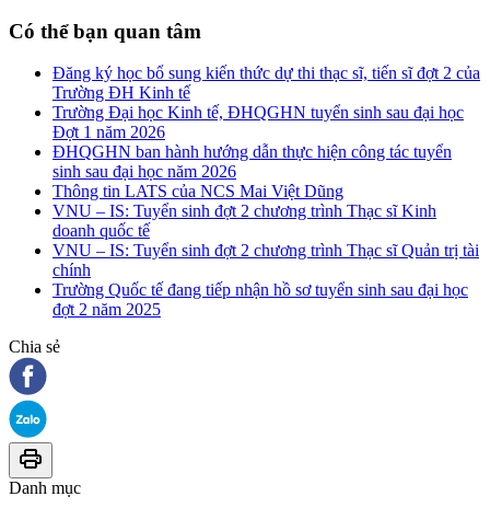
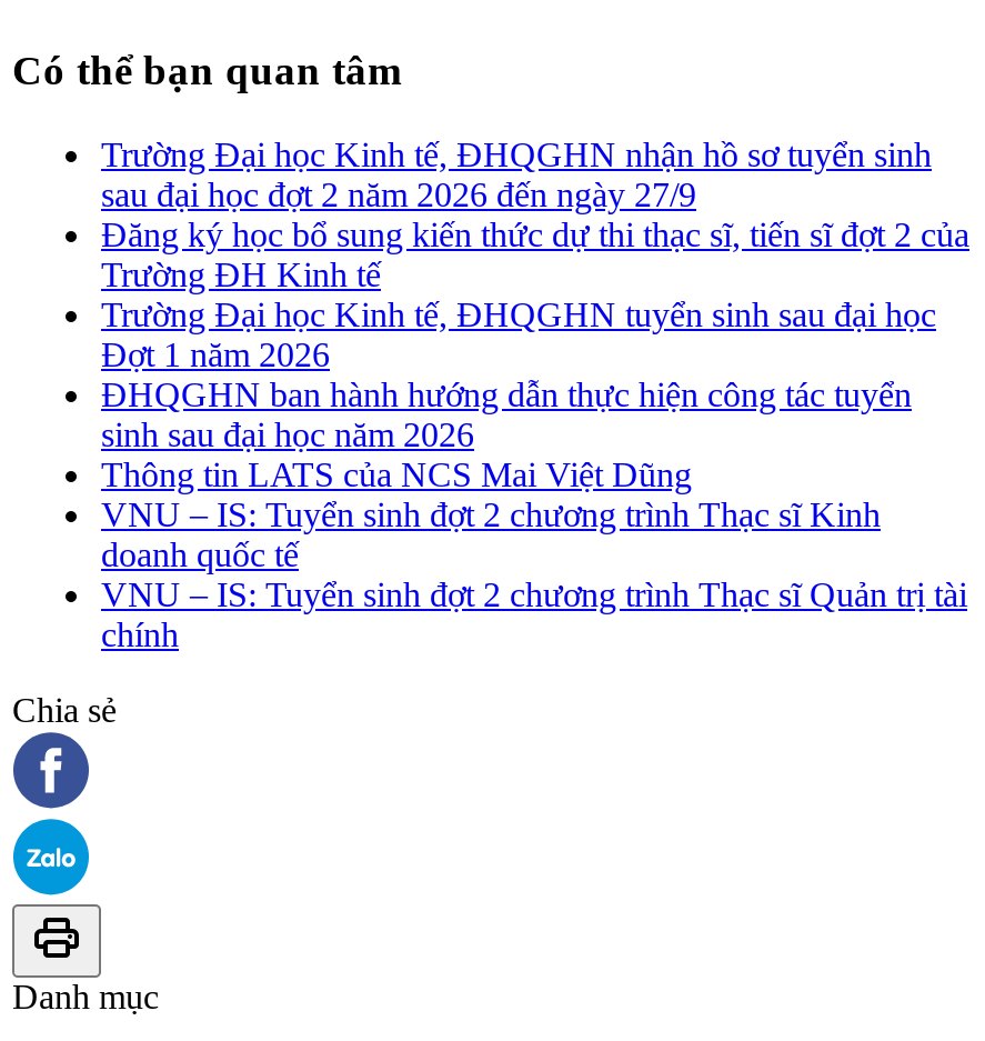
none -> [101,136,932,214] Trường Đại học Kinh tế, ĐHQGHN nhận hồ sơ tuyển sinh | sau đại học đợt 2 năm 2026 đến ngày 27/9
moved [52,64,480,279] -> [101,216,969,654]: Đăng ký học bổ sung kiến thức dự thi thạc sĩ, tiến sĩ đợt 2 của | Trường ĐH Kinh tế | Trường Đại học Kinh tế, ĐHQGHN tuyển sinh sau đại học | ... | VNU – IS: Tuyển sinh đợt 2 chương trình Thạc sĩ Quản trị tài | chính
[52,280,468,319] Trường Quốc tế đang tiếp nhận hồ sơ tuyển sinh sau đại học | đợt 2 năm 2025 -> none

